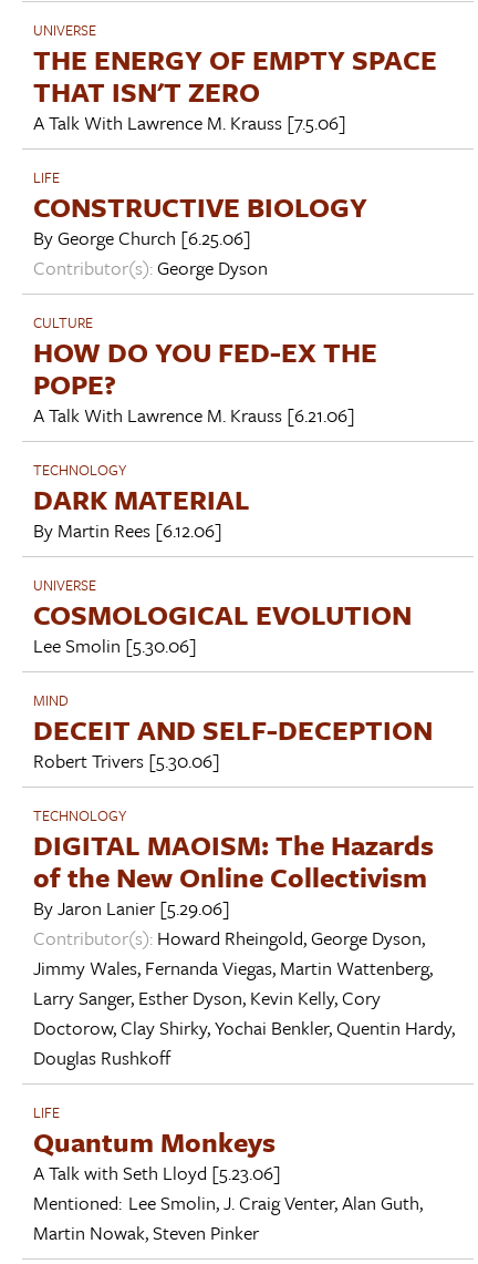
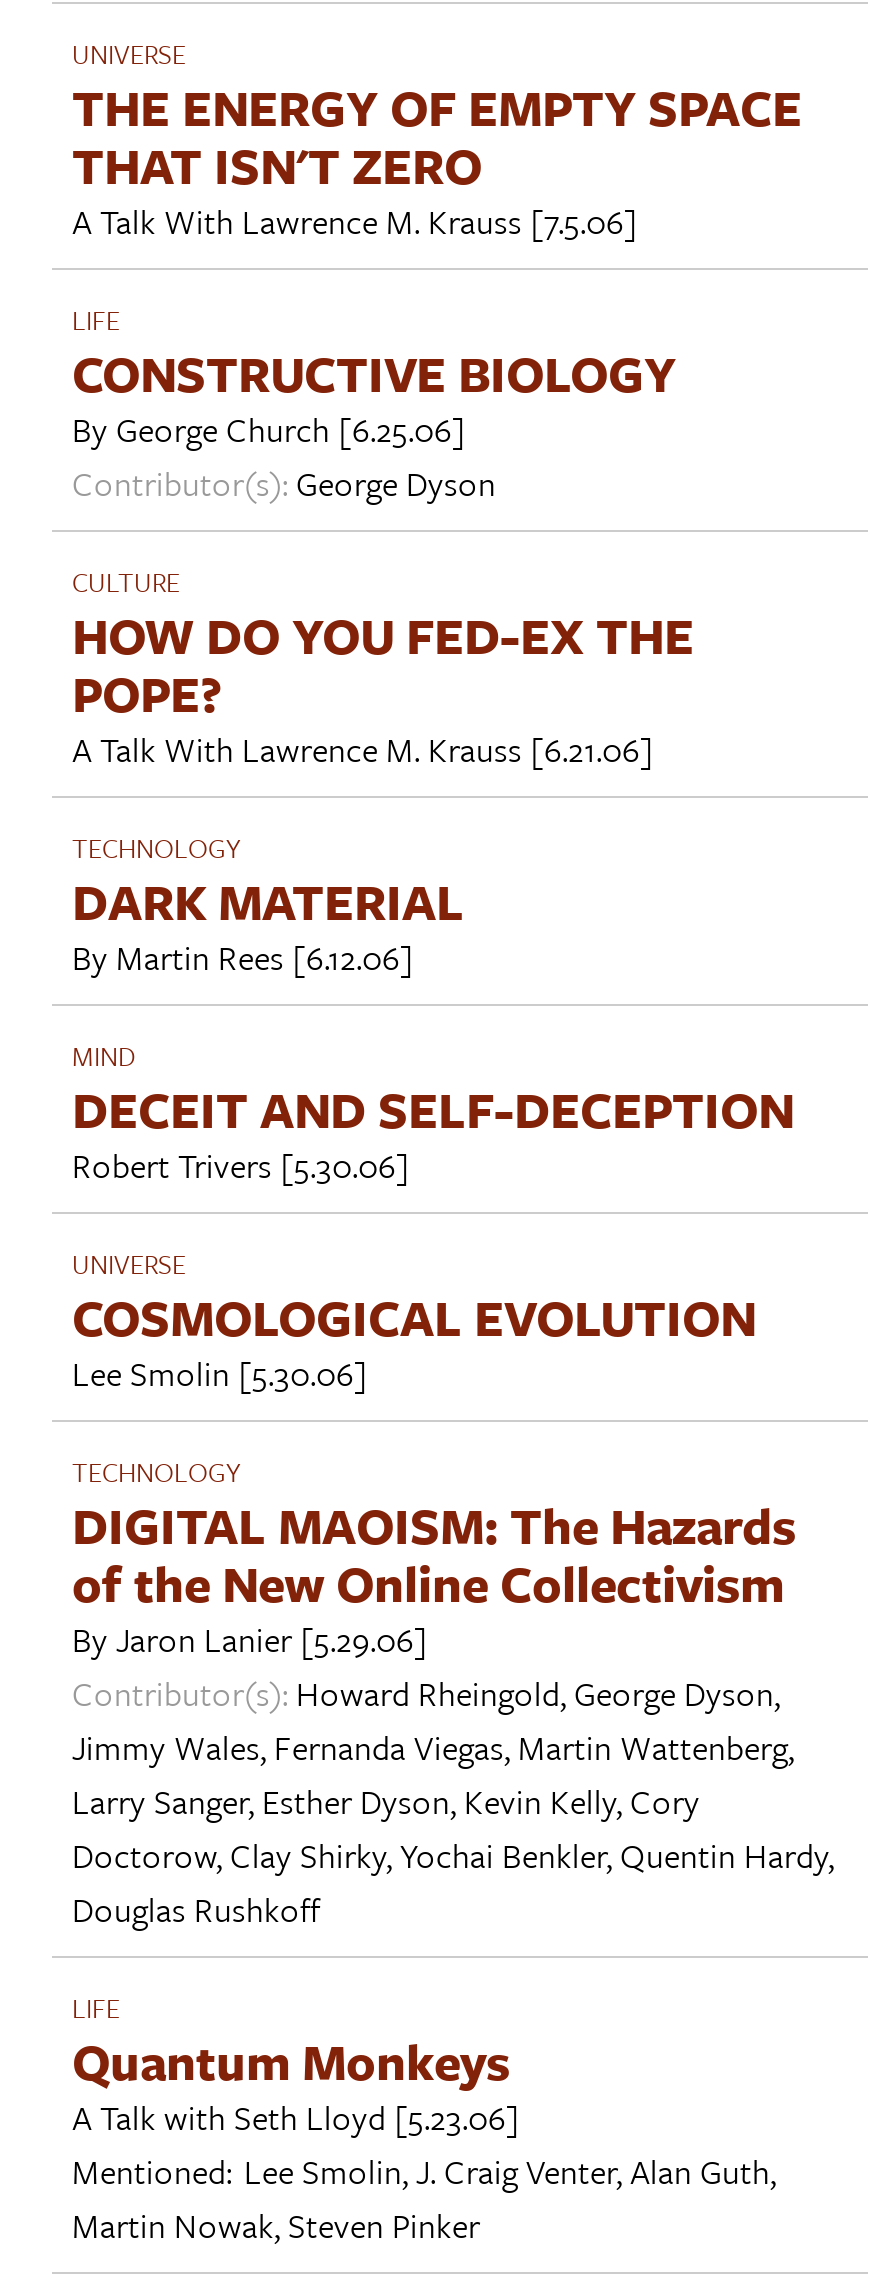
moved [33,574,412,659] -> [72,1243,756,1397]: UNIVERSE | COSMOLOGICAL EVOLUTION | Lee Smolin [5.30.06]
moved [33,689,433,774] -> [72,1035,794,1189]: MIND | DECEIT AND SELF-DECEPTION | Robert Trivers [5.30.06]

